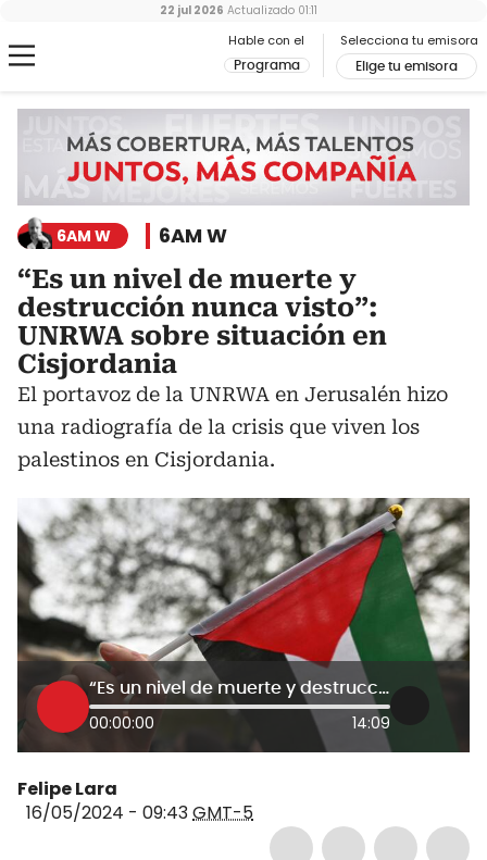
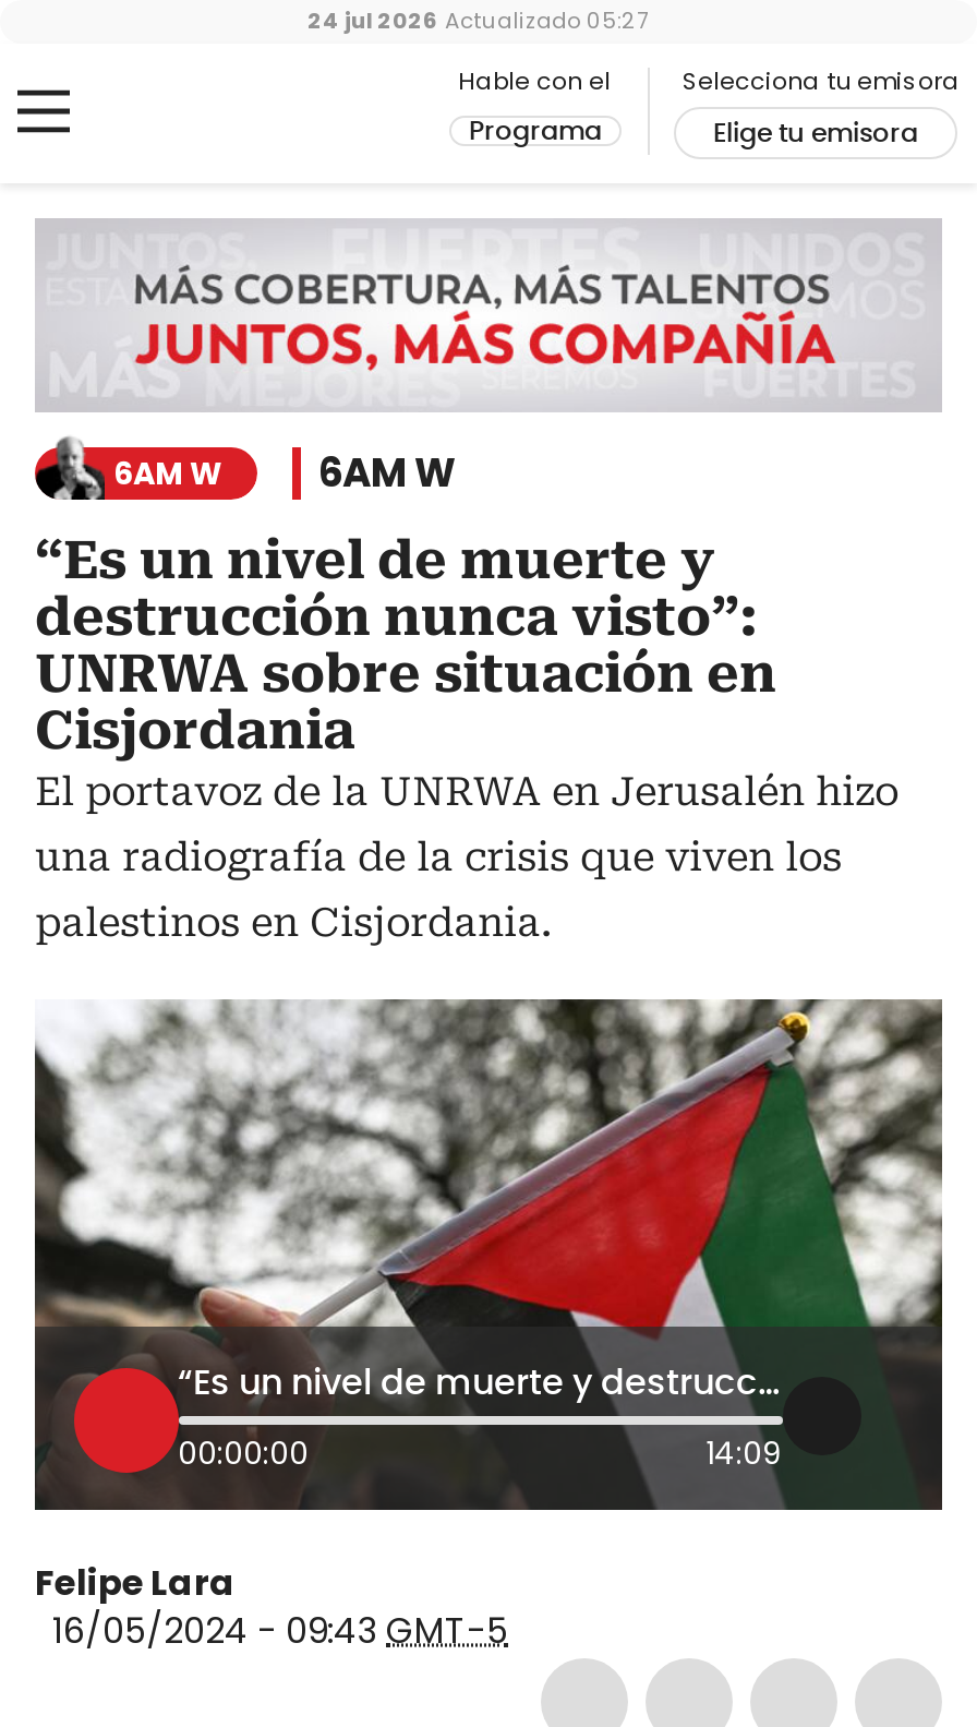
[159,2,317,18] 22 jul 2026 Actualizado 01:11 -> [307,4,648,37] 24 jul 2026 Actualizado 05:27

